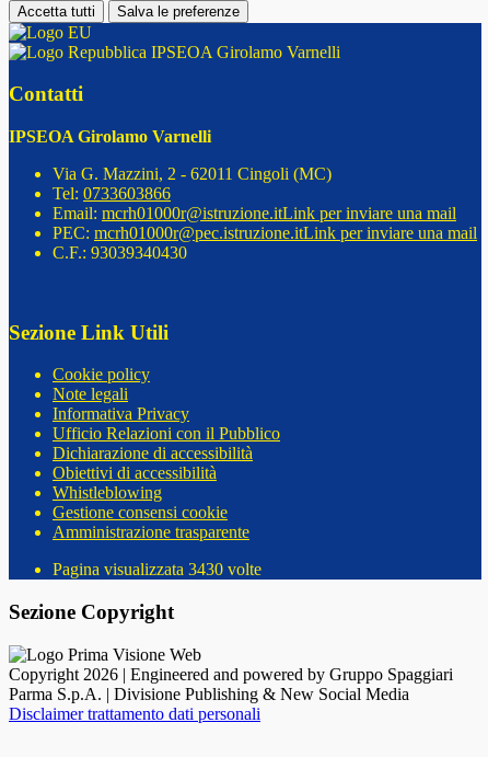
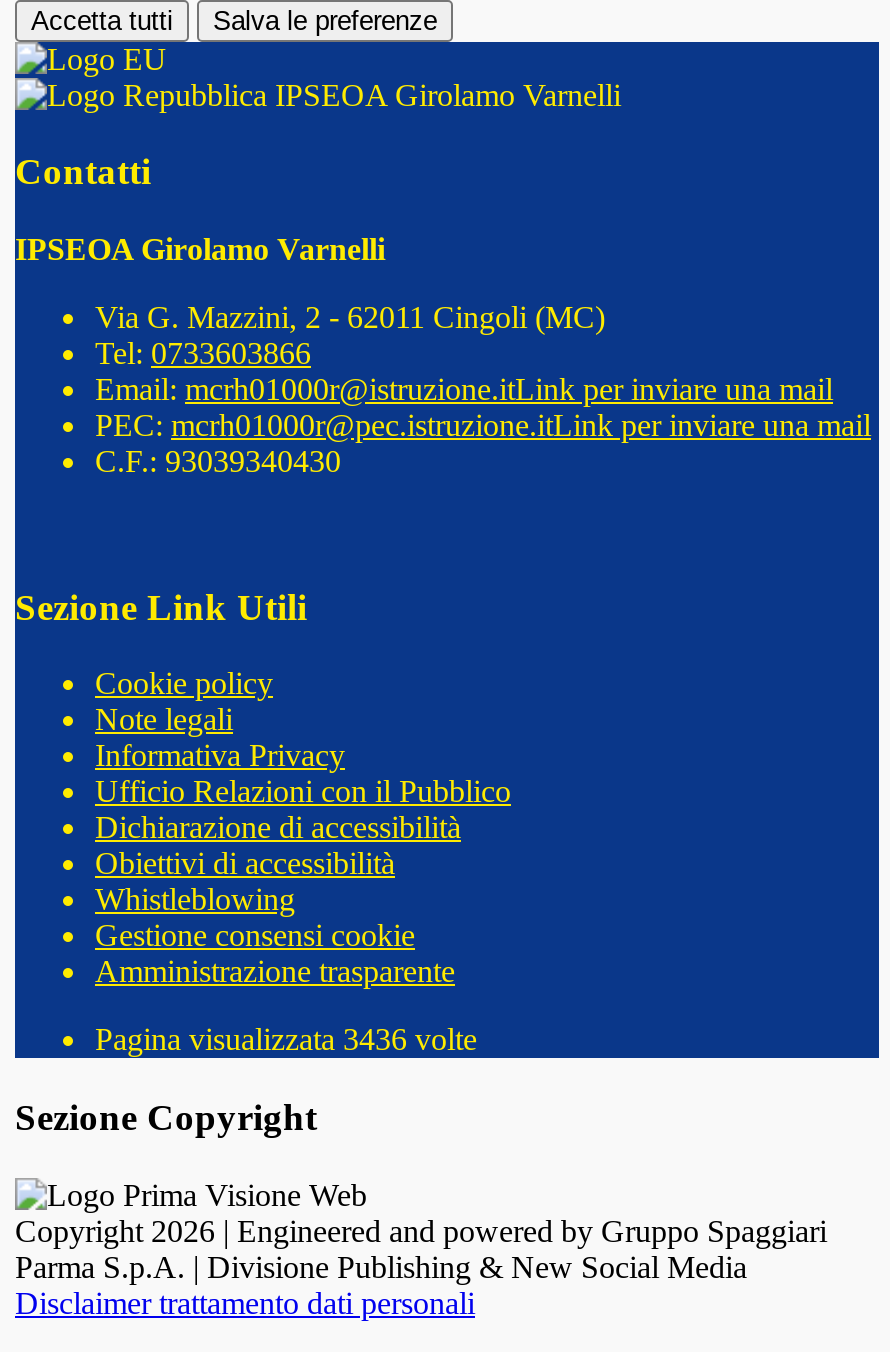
[53,560,262,579] Pagina visualizzata 3430 volte -> [95,1023,477,1057] Pagina visualizzata 3436 volte

